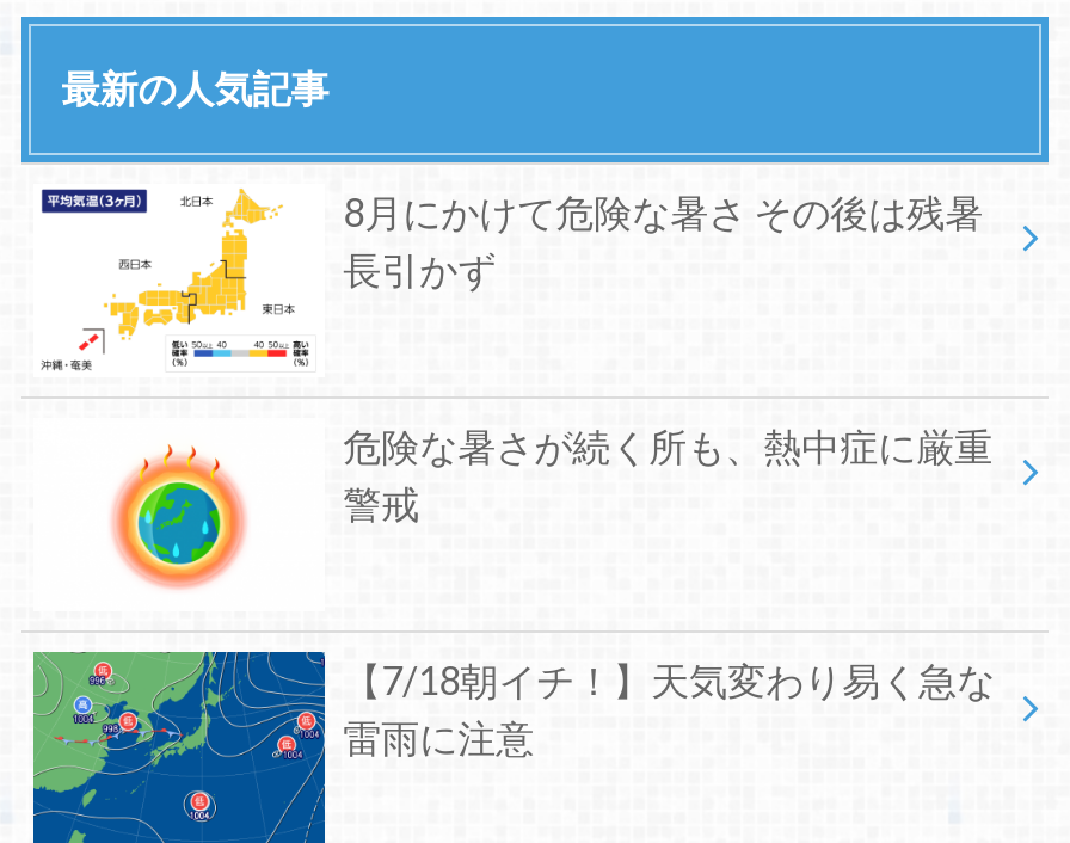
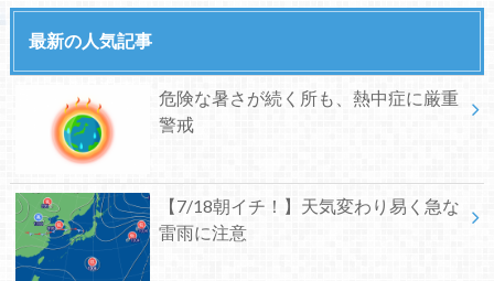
[38,186,983,370] [image] | 8月にかけて危険な暑さ その後は残暑 | 長引かず -> none

